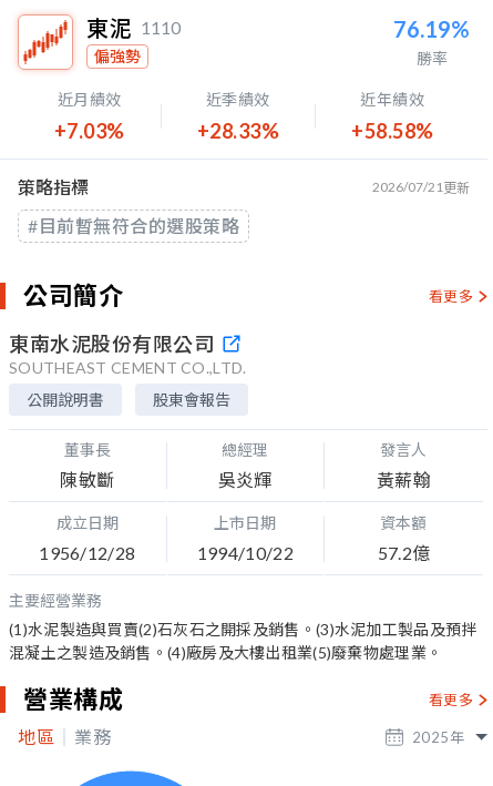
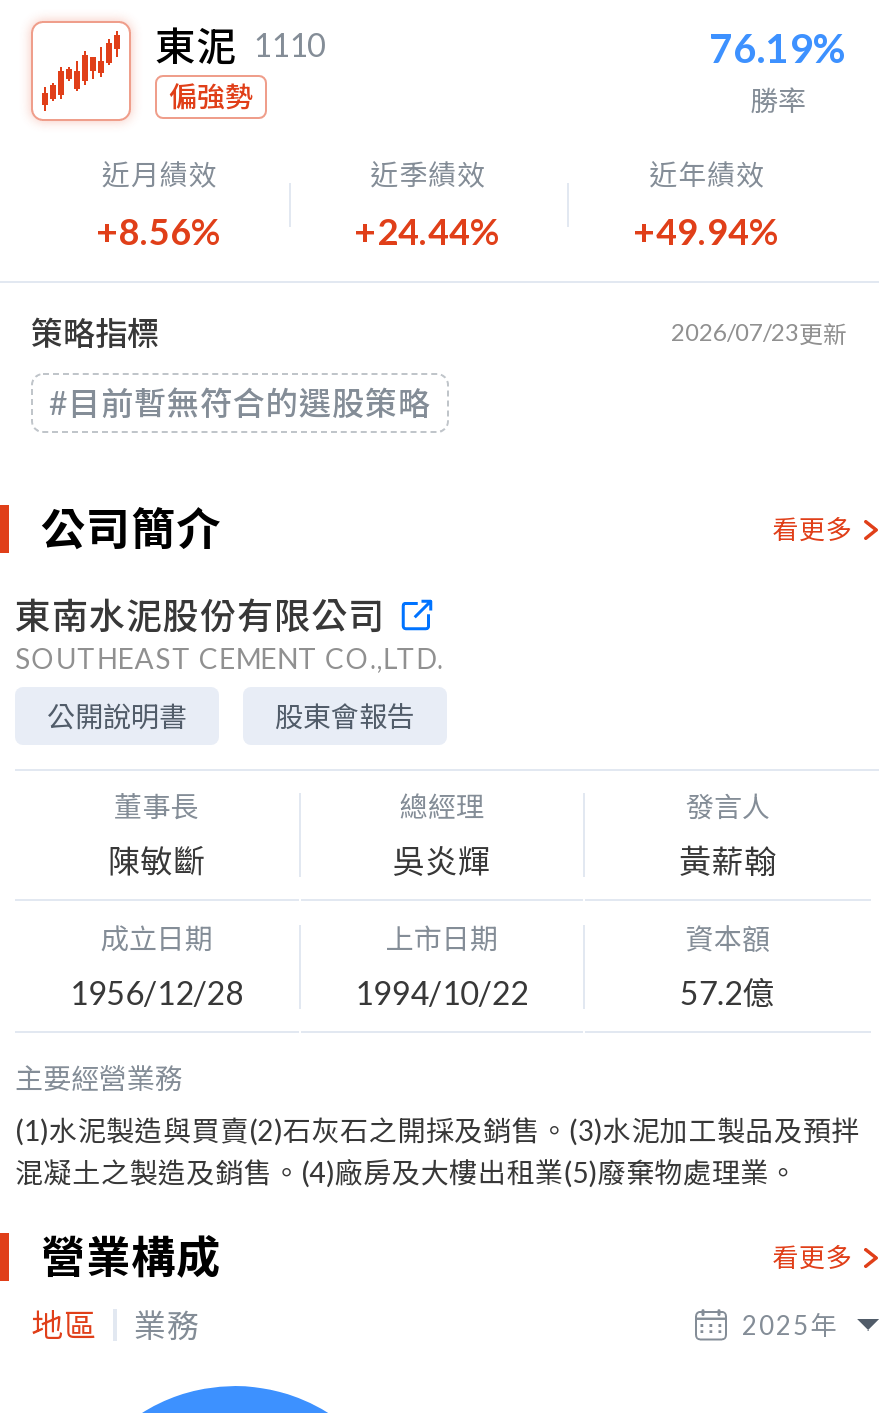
[54,119,125,143] +7.03% -> [96,209,224,253] +8.56%
[197,119,279,143] +28.33% -> [354,209,503,253] +24.44%
[351,119,434,143] +58.58% -> [633,209,782,253] +49.94%
[372,178,470,196] 2026/07/21更新 -> [671,317,847,349] 2026/07/23更新

